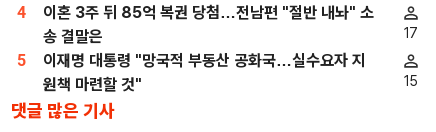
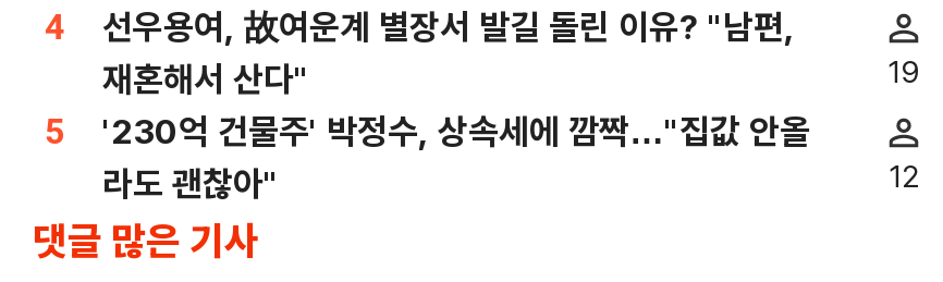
[43,3,418,46] 이혼 3주 뒤 85억 복권 당첨…전남편 "절반 내놔" 소 | 송 결말은 | 17 -> [102,7,919,100] 선우용여, 故여운계 별장서 발길 돌린 이유? "남편, | 재혼해서 산다" | 19
[43,51,418,94] 이재명 대통령 "망국적 부동산 공화국…실수요자 지 | 원책 마련할 것" | 15 -> [102,111,918,205] '230억 건물주' 박정수, 상속세에 깜짝…"집값 안올 | 라도 괜찮아" | 12

